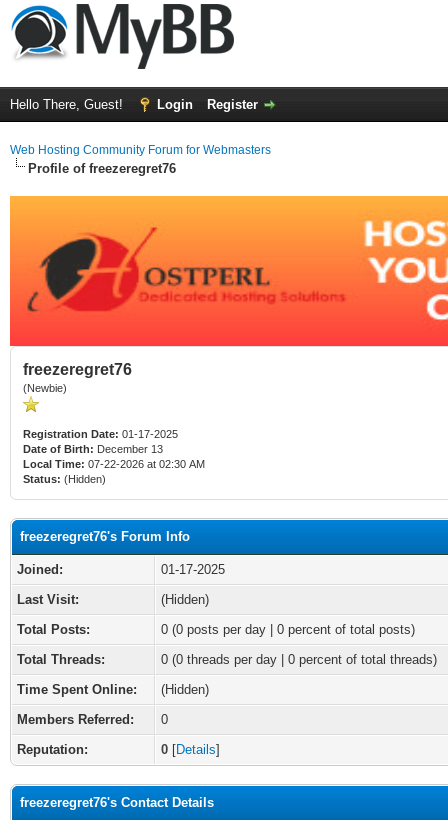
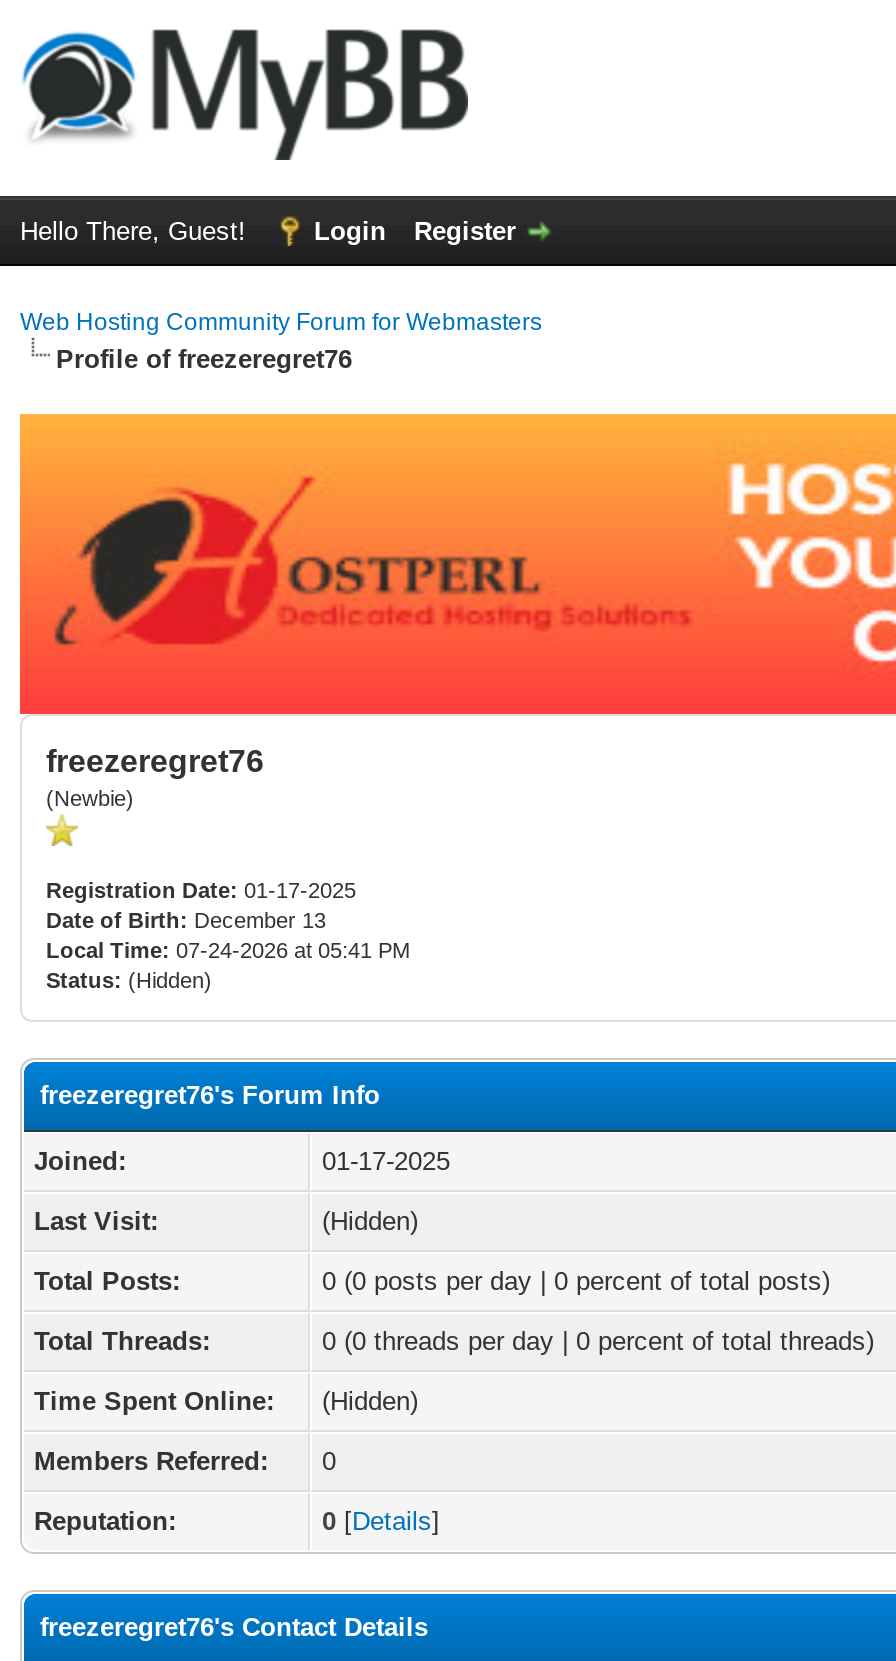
[23,458,205,470] Local Time: 07-22-2026 at 02:30 AM -> [46,938,410,962] Local Time: 07-24-2026 at 05:41 PM

